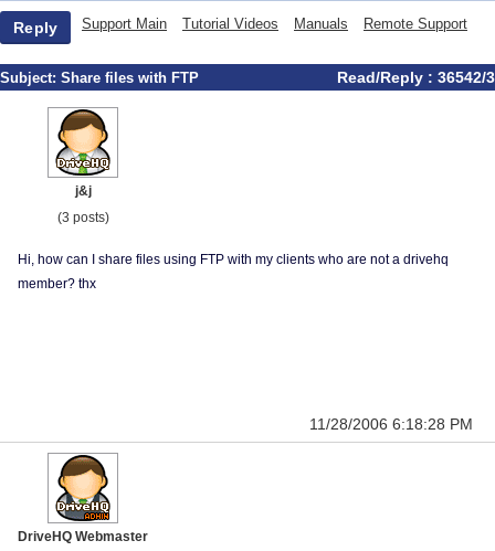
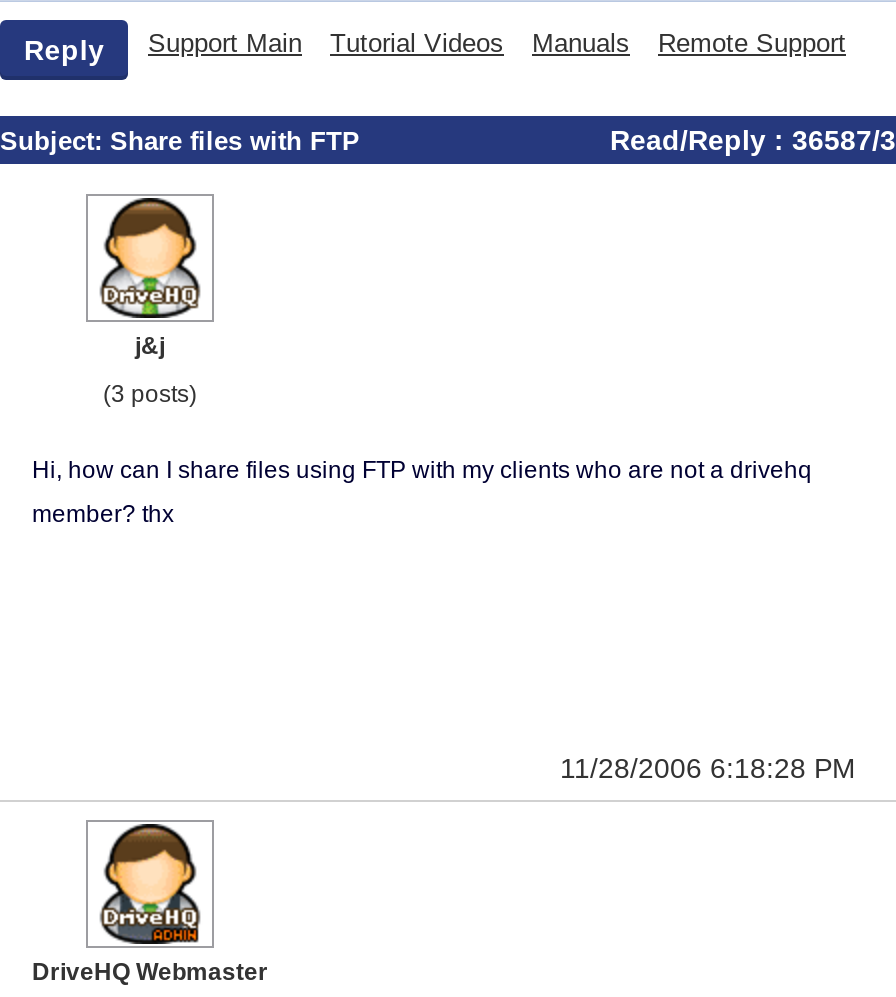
[337,68,495,86] Read/Reply : 36542/3 -> [610,124,896,156] Read/Reply : 36587/3

